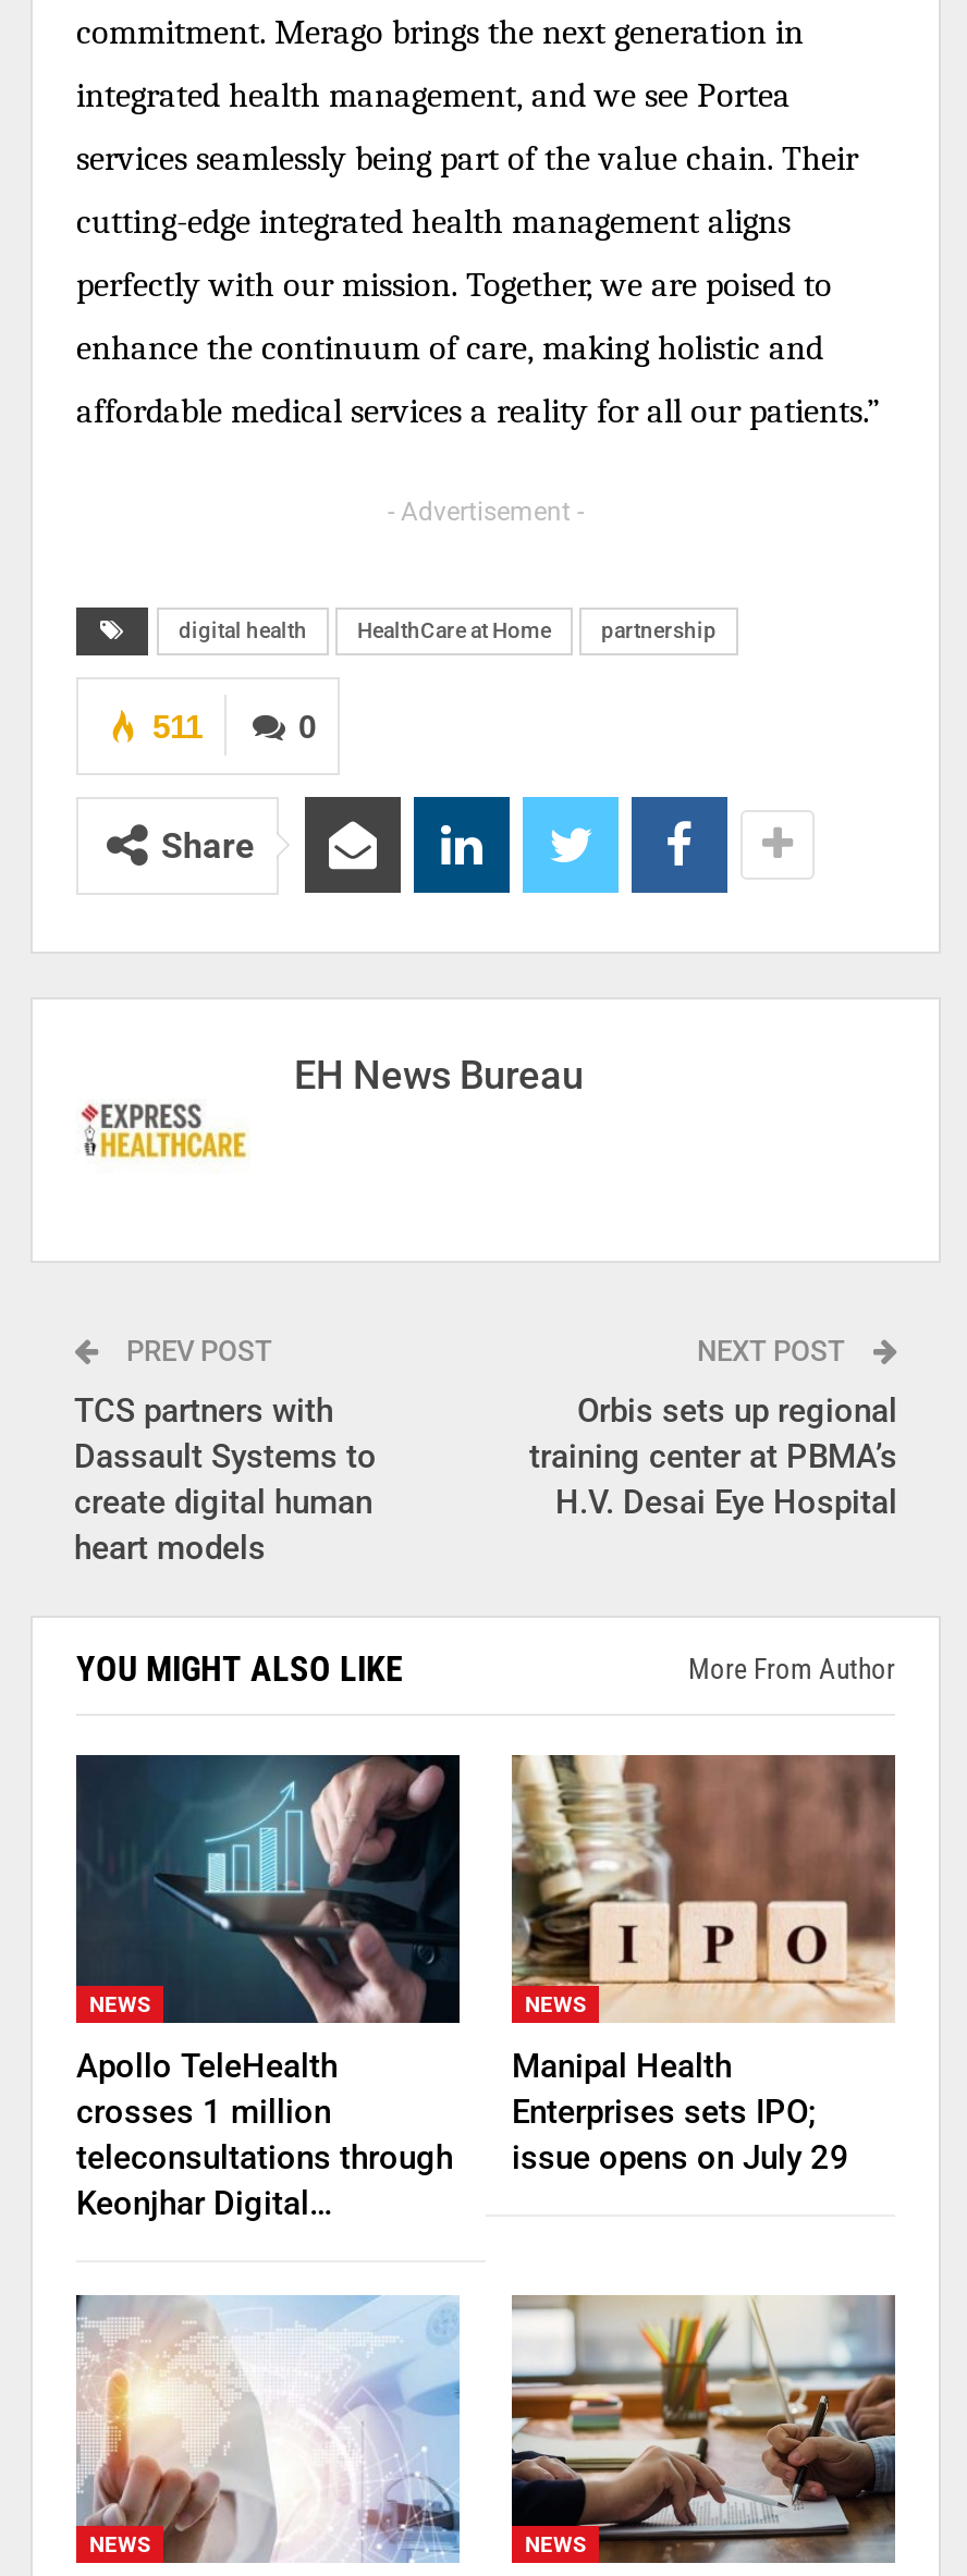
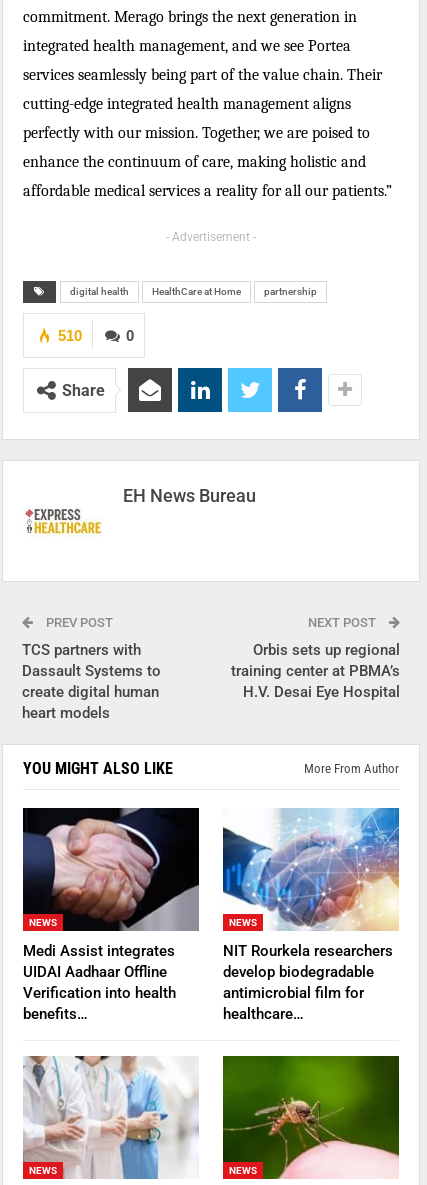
[152,707,203,744] 511 -> [58,327,82,344] 510
[76,1753,460,2223] [image] | Apollo TeleHealth | crosses 1 million | teleconsultations through | Keonjhar Digital… -> [23,808,199,1023] [image] | Medi Assist integrates | UIDAI Aadhaar Offline | Verification into health | benefits…
[510,1753,897,2177] [image] | Manipal Health | Enterprises sets IPO; | issue opens on July 29 -> [222,807,400,1023] [image] | NIT Rourkela researchers | develop biodegradable | antimicrobial film for | healthcare…
[74,2293,462,2563] [image] -> [23,1055,199,1180] [image]
[510,2293,897,2565] [image] -> [222,1055,400,1179] [image]

